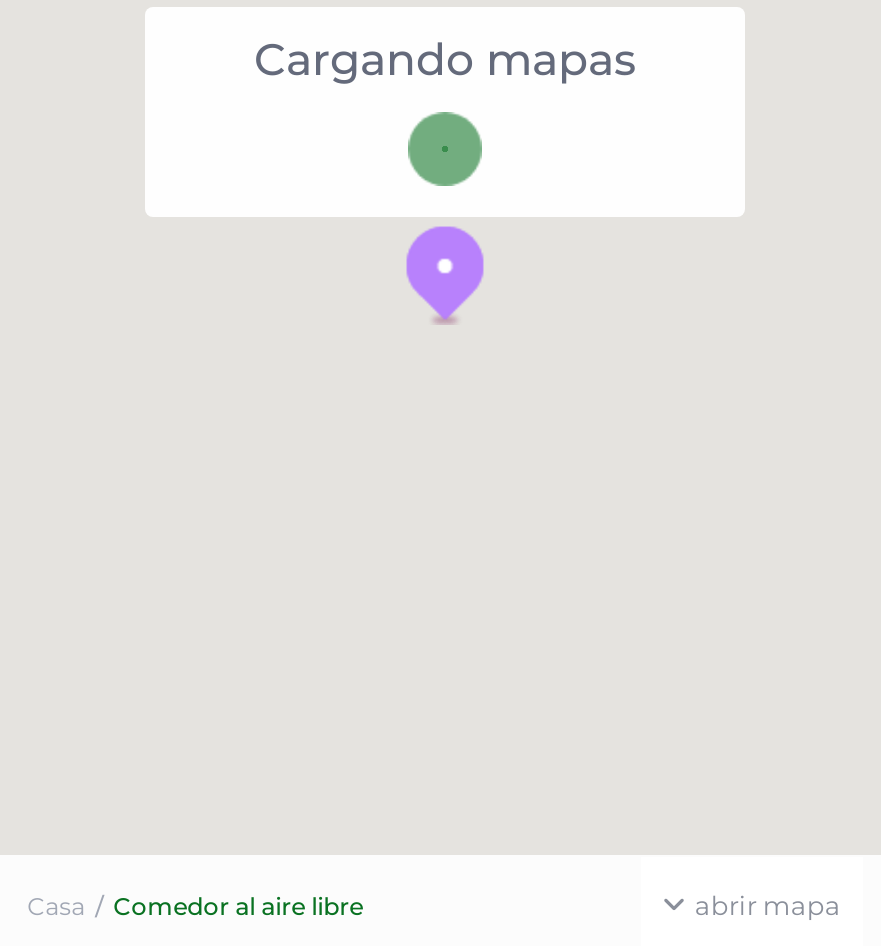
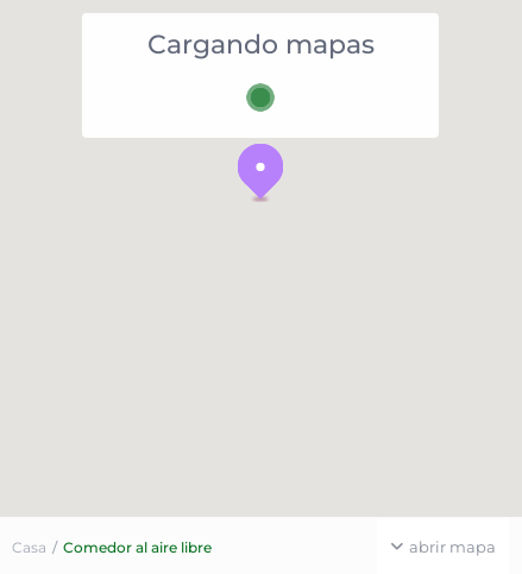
[405,109,485,189] [image] -> [238,75,283,120] [image]

